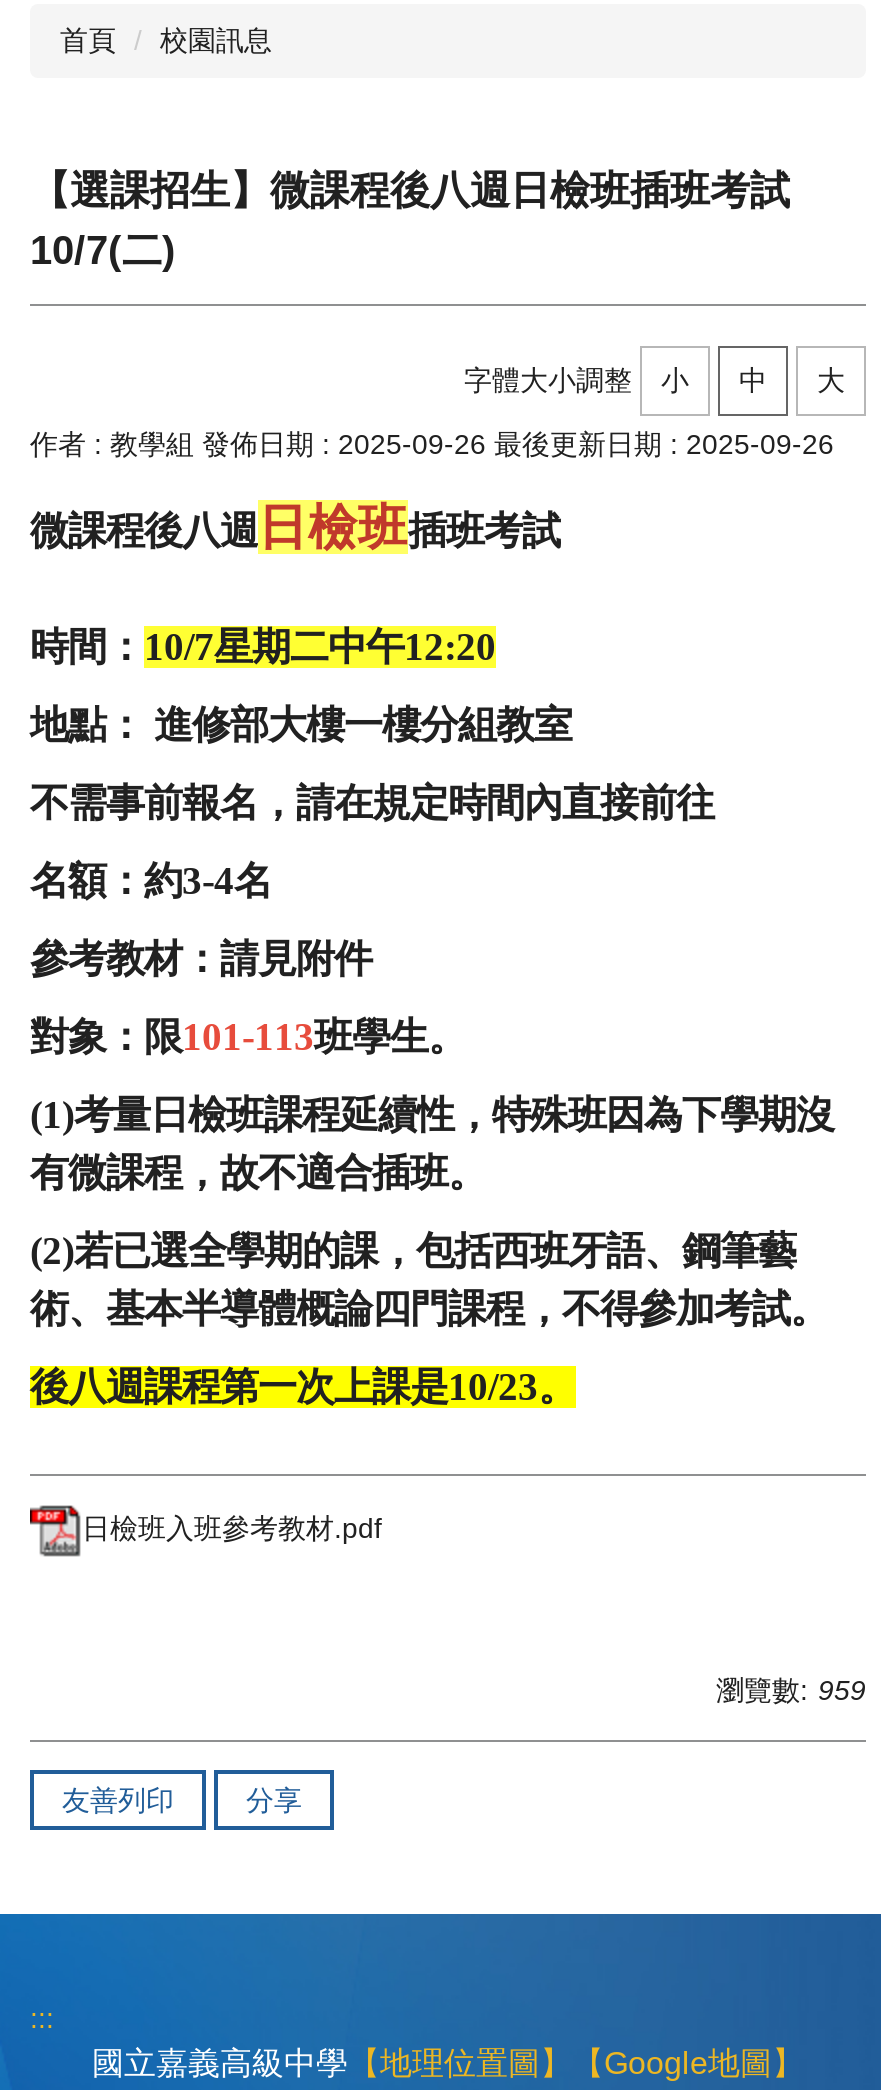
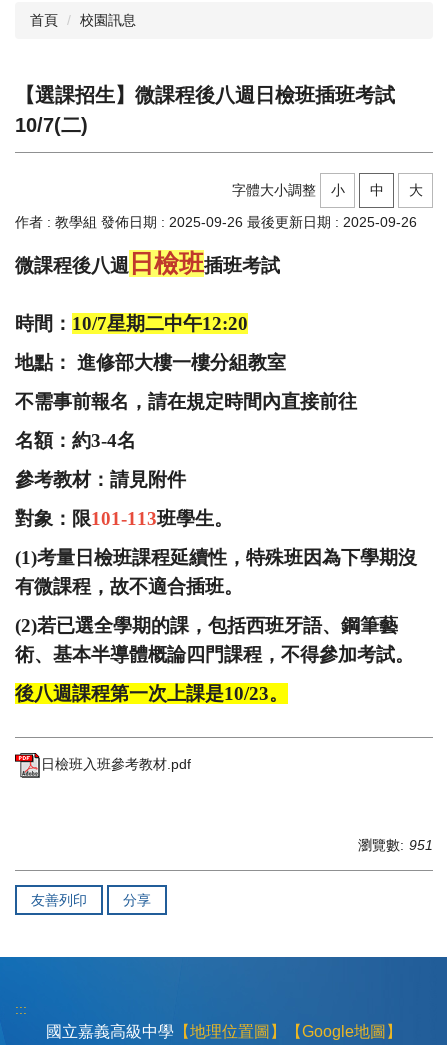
[716,1674,866,1706] 瀏覽數: 959 -> [358,837,433,853] 瀏覽數: 951

